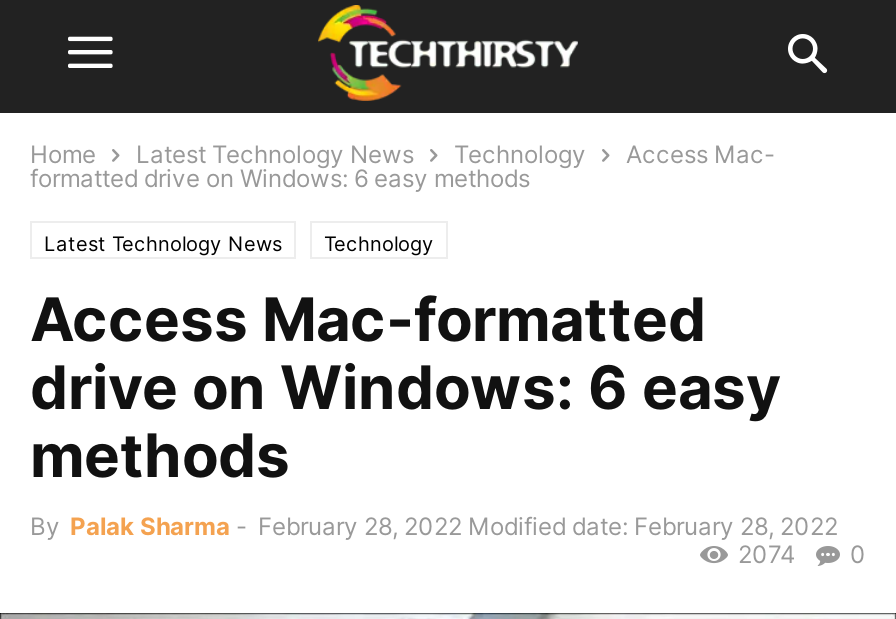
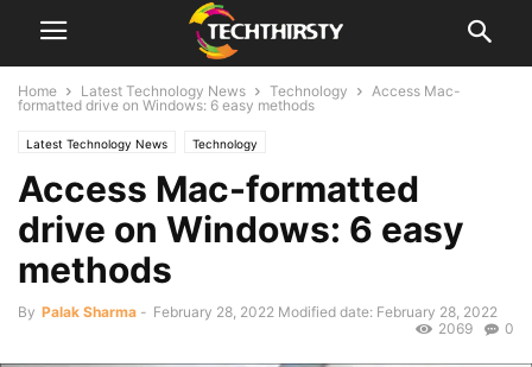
[738,539,866,569] 2074 0 -> [438,319,514,337] 2069 0

